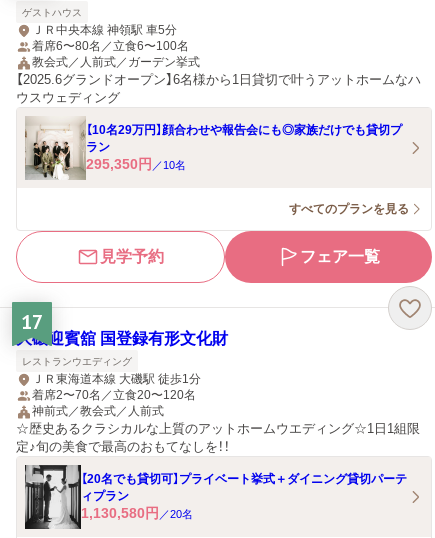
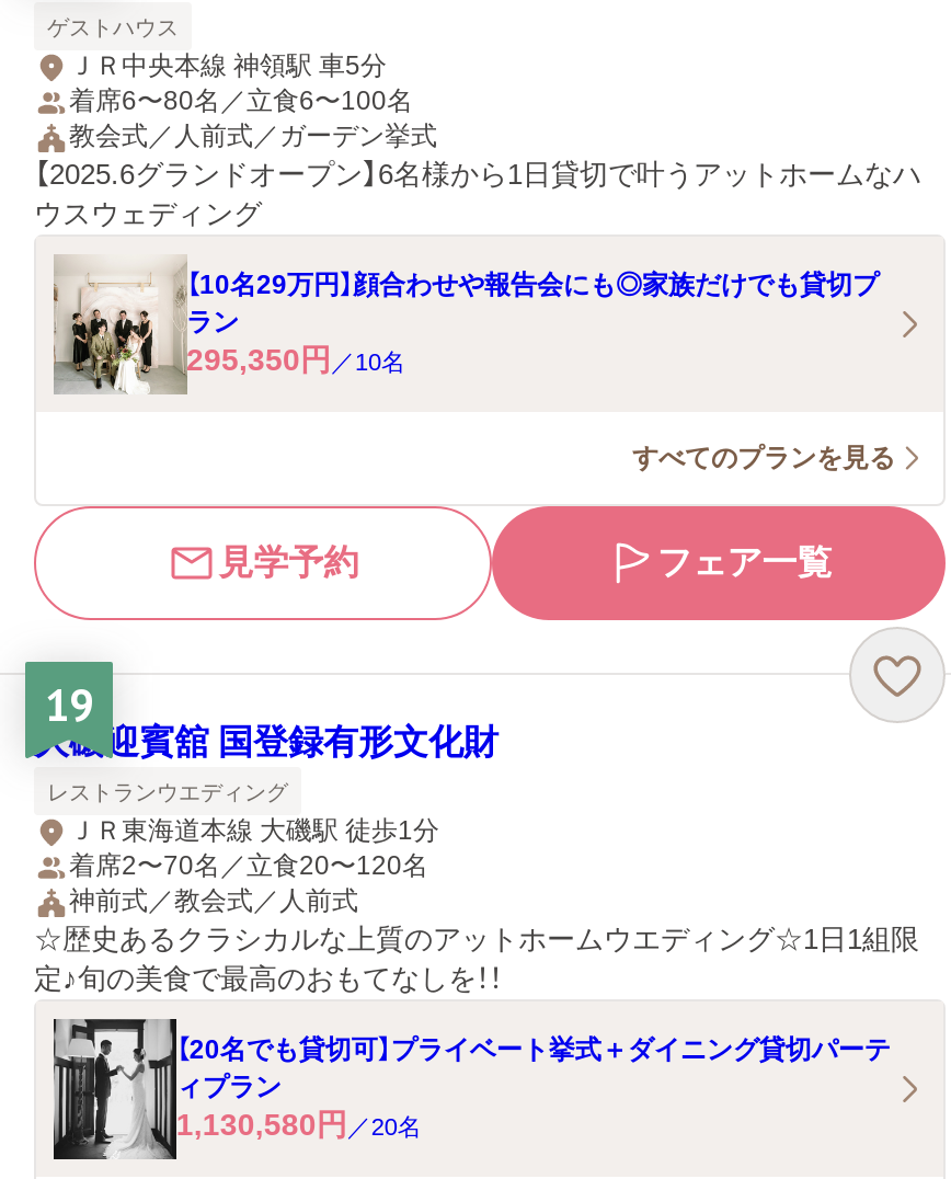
[21,309,43,335] 17 -> [45,677,93,734] 19

